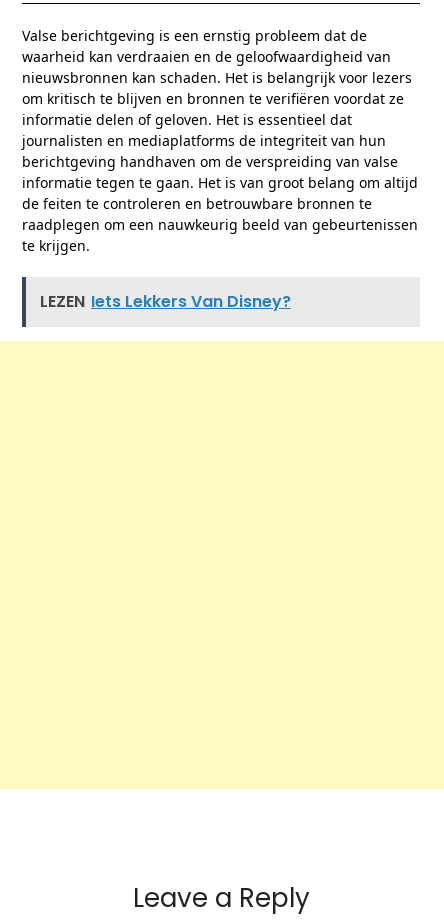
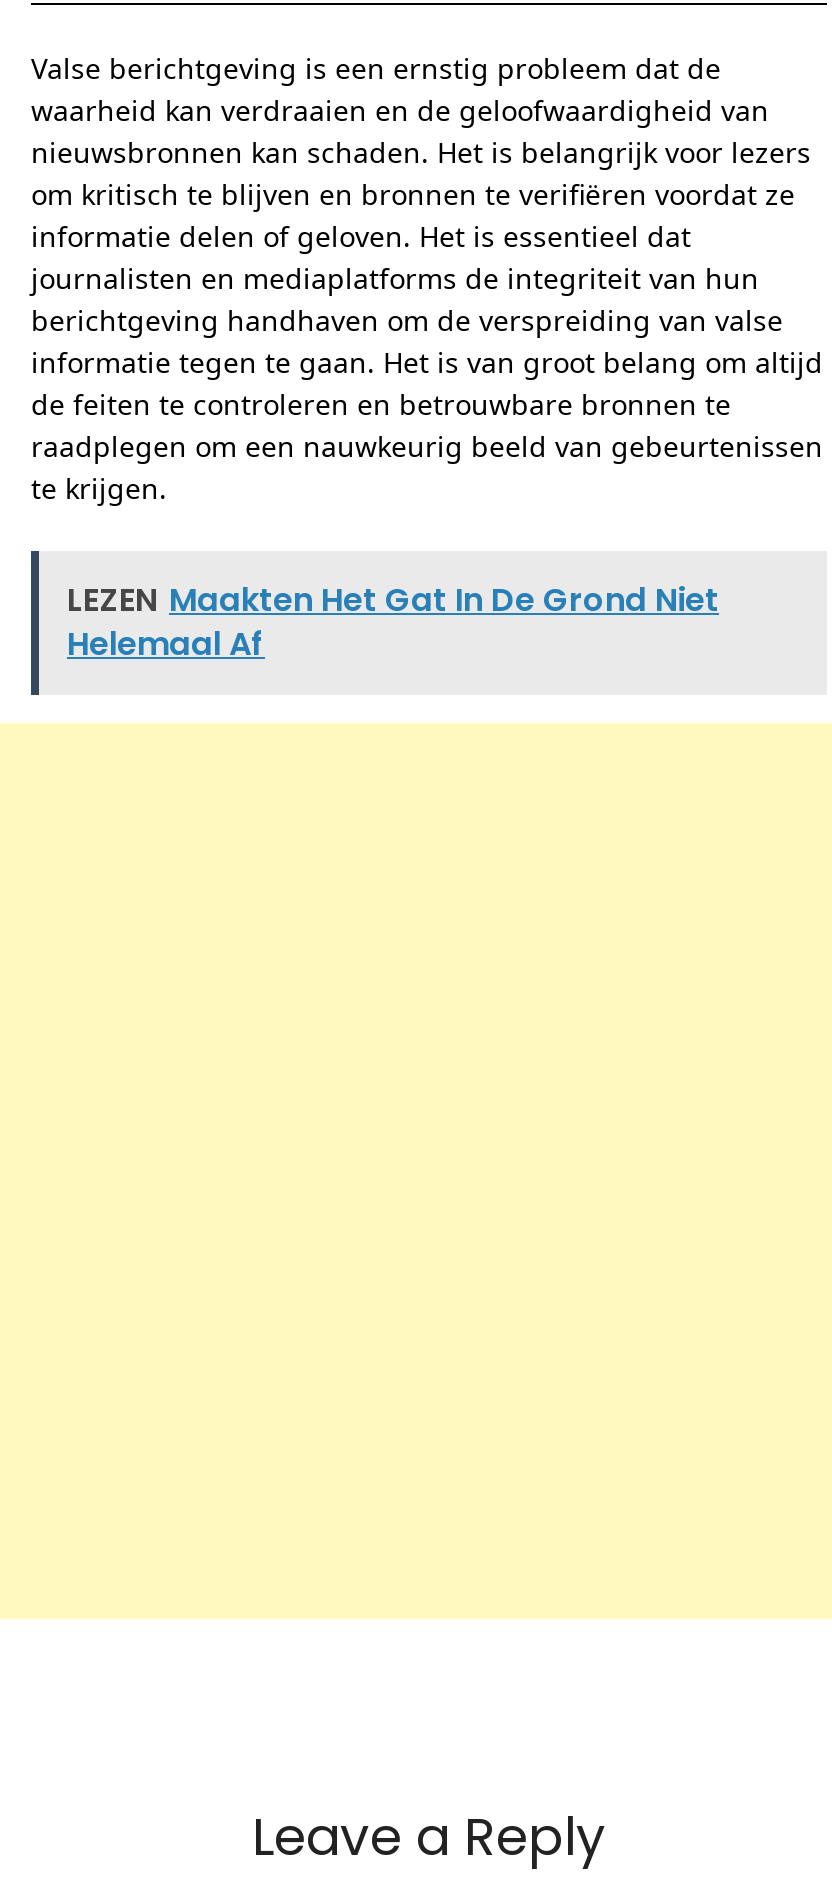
[40,290,291,313] LEZEN Iets Lekkers Van Disney? -> [67,577,719,667] LEZEN Maakten Het Gat In De Grond Niet | Helemaal Af

